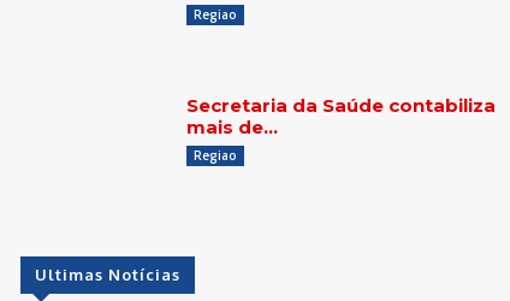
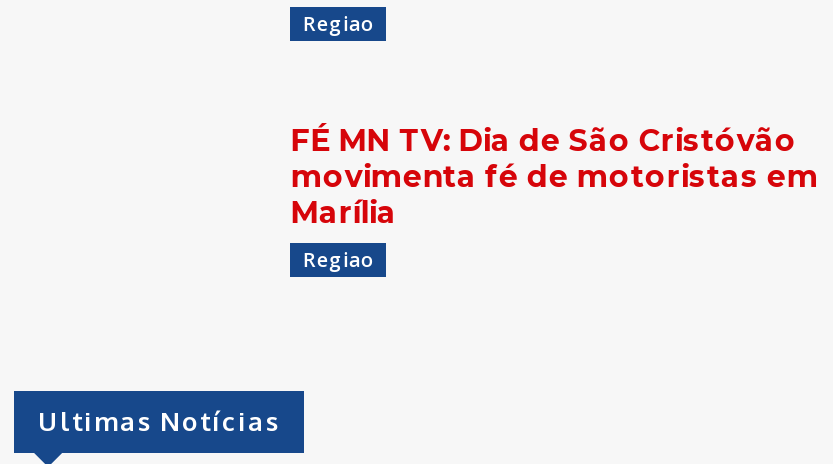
[187,94,496,139] Secretaria da Saúde contabiliza | mais de… -> [291,121,819,231] FÉ MN TV: Dia de São Cristóvão | movimenta fé de motoristas em | Marília

